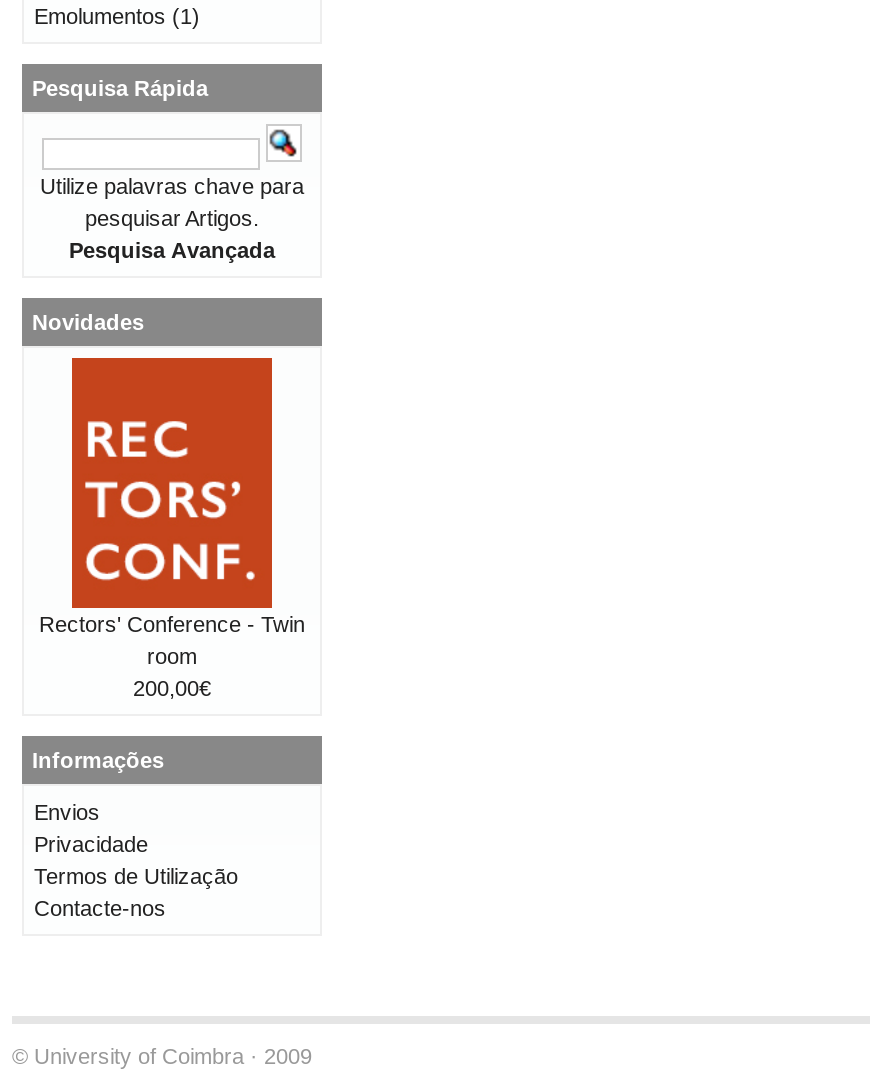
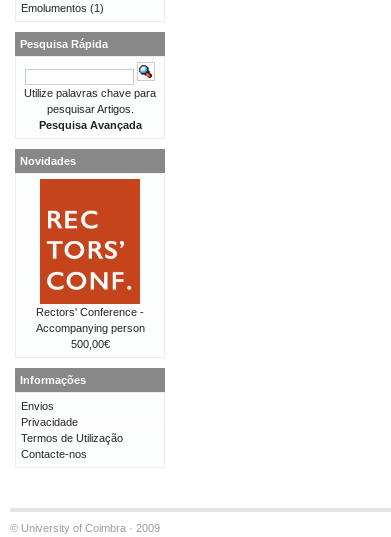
[39,612,305,700] Rectors' Conference - Twin | room | 200,00€ -> [35,306,144,350] Rectors' Conference - | Accompanying person | 500,00€

